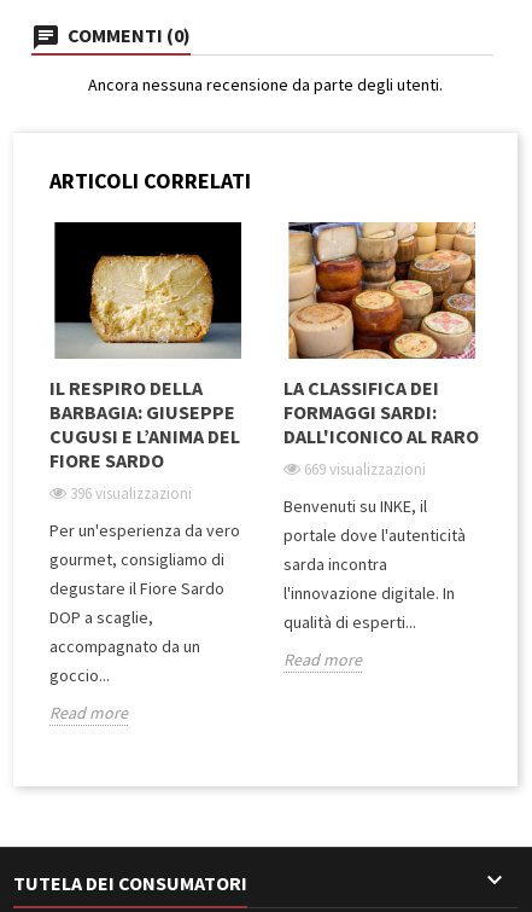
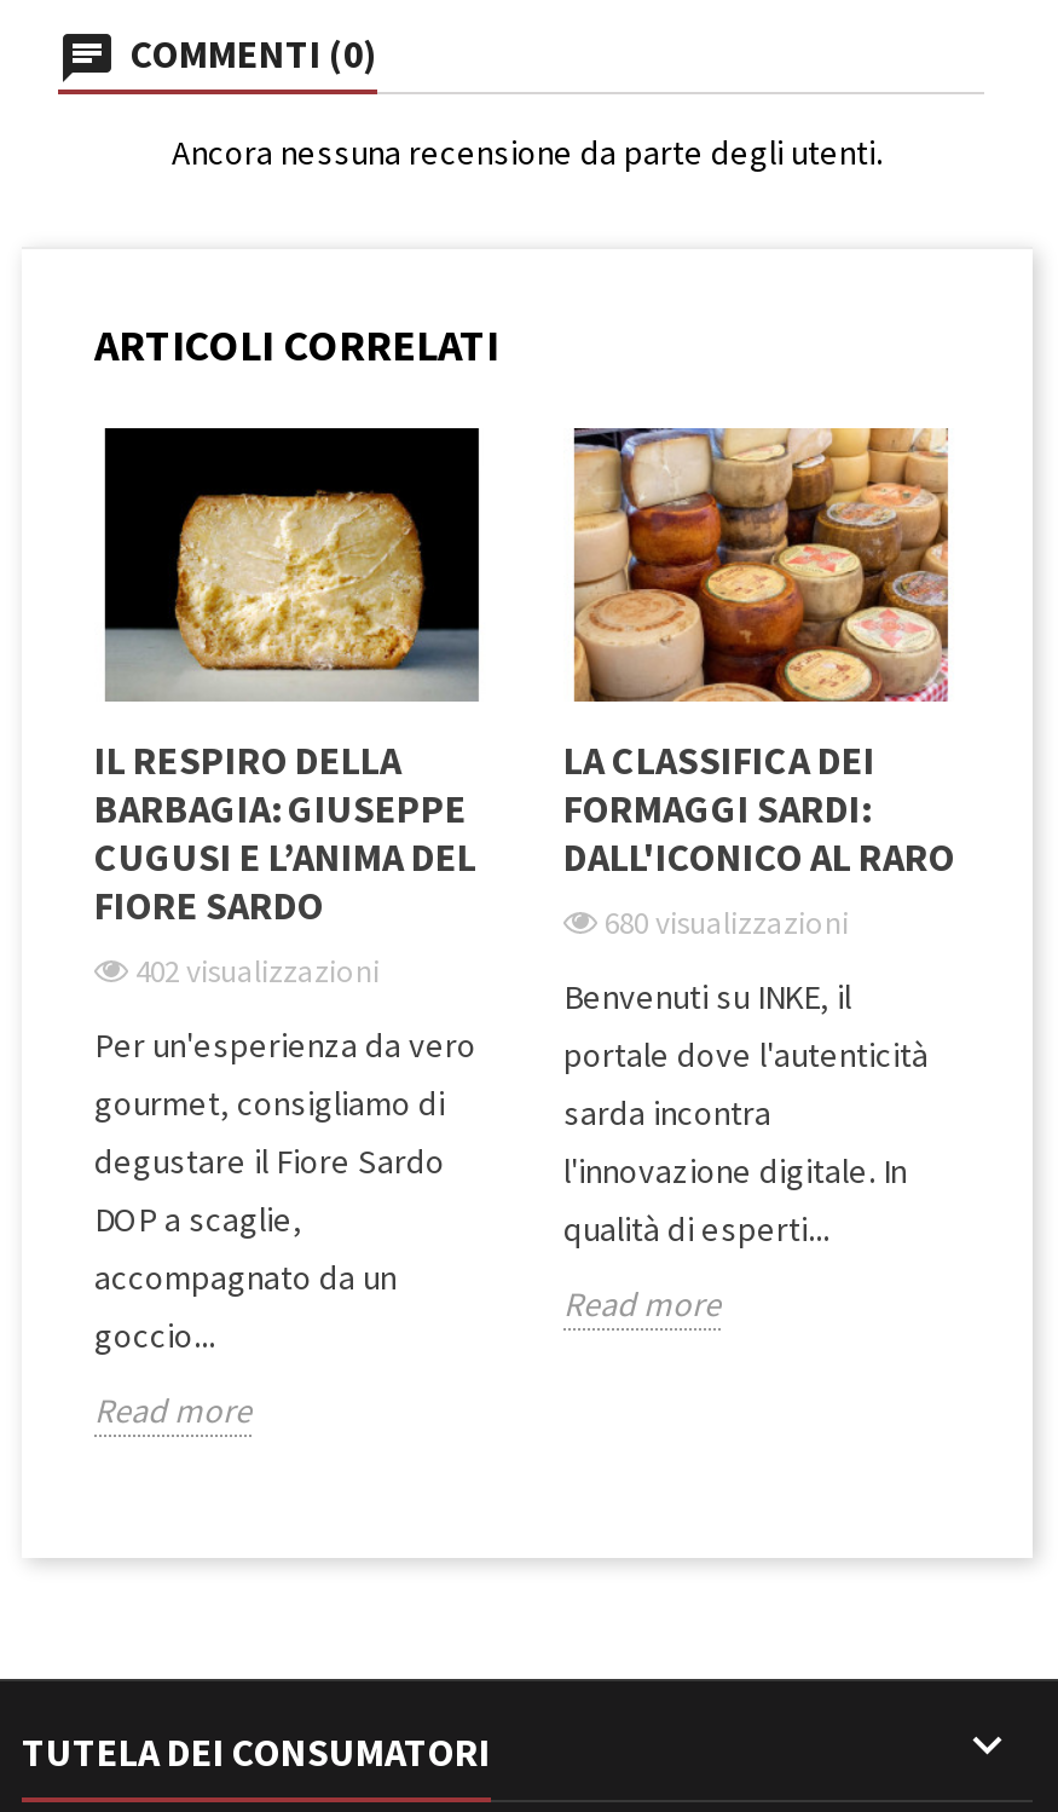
[304,459,426,480] 669 visualizzazioni -> [605,903,849,944] 680 visualizzazioni
[70,484,192,504] 396 visualizzazioni -> [135,951,380,993] 402 visualizzazioni

